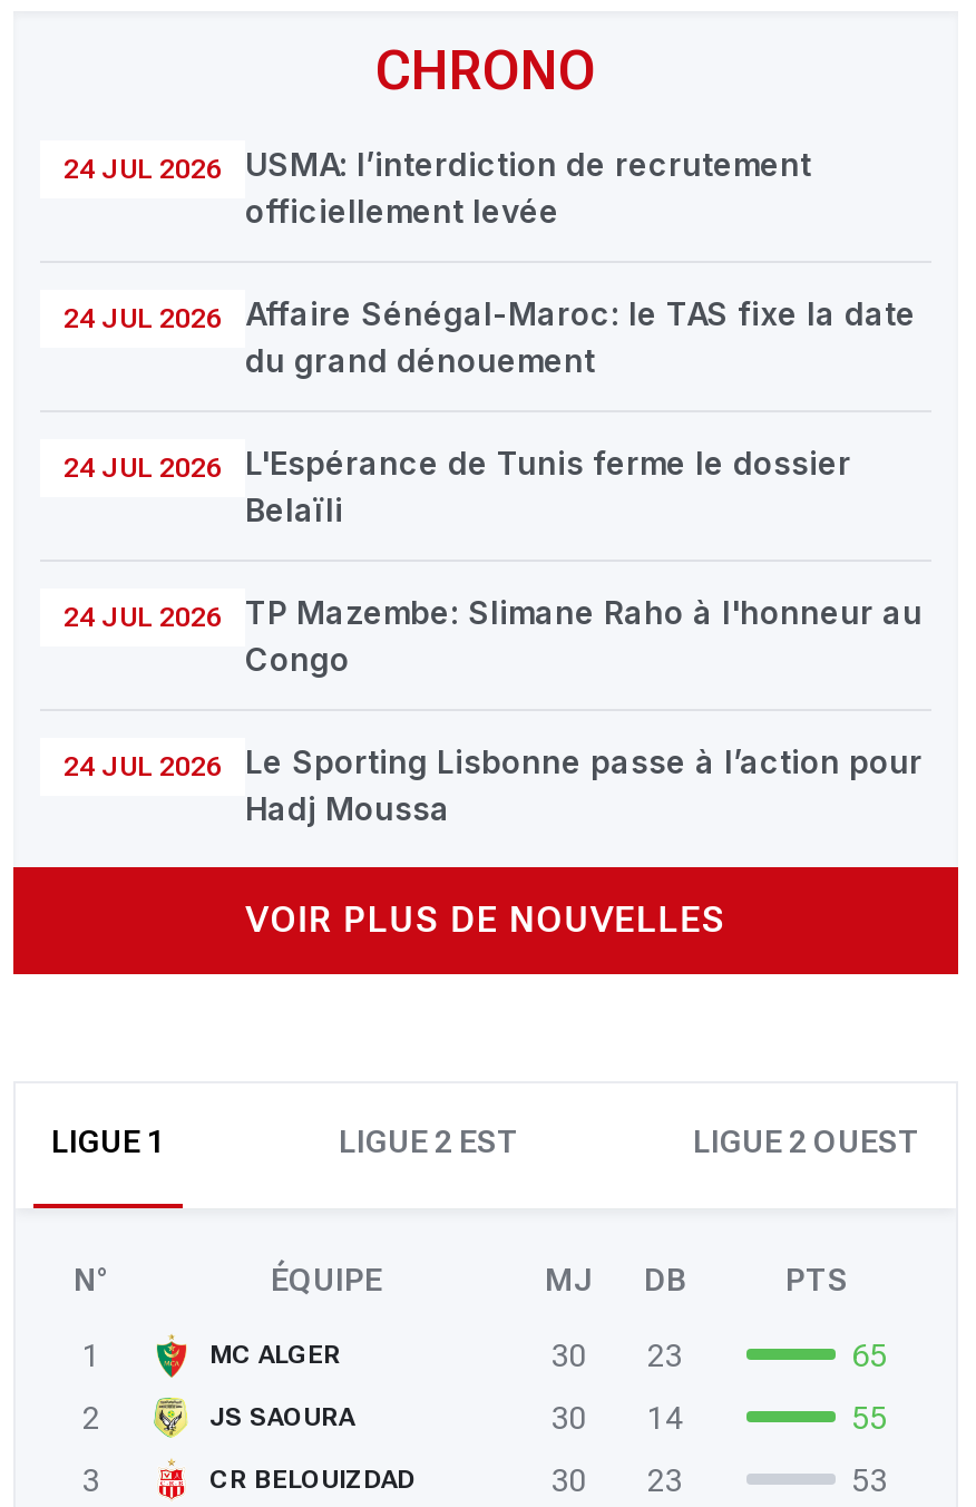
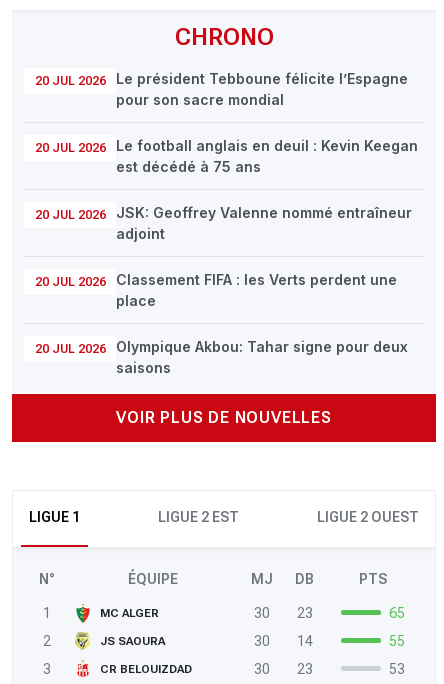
[64,144,811,229] 24 JUL 2026 | USMA: l’interdiction de recrutement | officiellement levée -> [34,70,408,108] 20 JUL 2026 | Le président Tebboune félicite l’Espagne | pour son sacre mondial
[64,294,916,378] 24 JUL 2026 | Affaire Sénégal-Maroc: le TAS fixe la date | du grand dénouement -> [34,137,418,175] 20 JUL 2026 | Le football anglais en deuil : Kevin Keegan | est décédé à 75 ans
[64,443,851,528] 24 JUL 2026 | L'Espérance de Tunis ferme le dossier | Belaïli -> [34,204,412,242] 20 JUL 2026 | JSK: Geoffrey Valenne nommé entraîneur | adjoint
[64,592,923,677] 24 JUL 2026 | TP Mazembe: Slimane Raho à l'honneur au | Congo -> [34,271,397,309] 20 JUL 2026 | Classement FIFA : les Verts perdent une | place
[64,742,923,826] 24 JUL 2026 | Le Sporting Lisbonne passe à l’action pour | Hadj Moussa -> [34,338,408,376] 20 JUL 2026 | Olympique Akbou: Tahar signe pour deux | saisons

